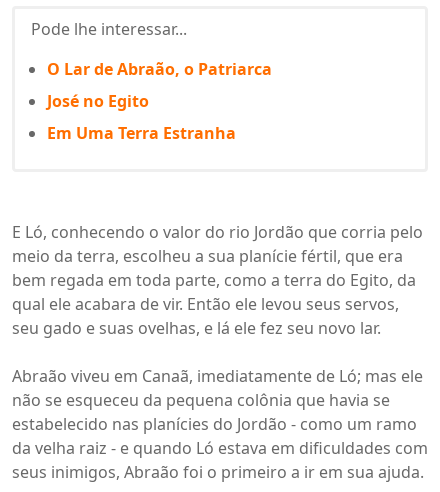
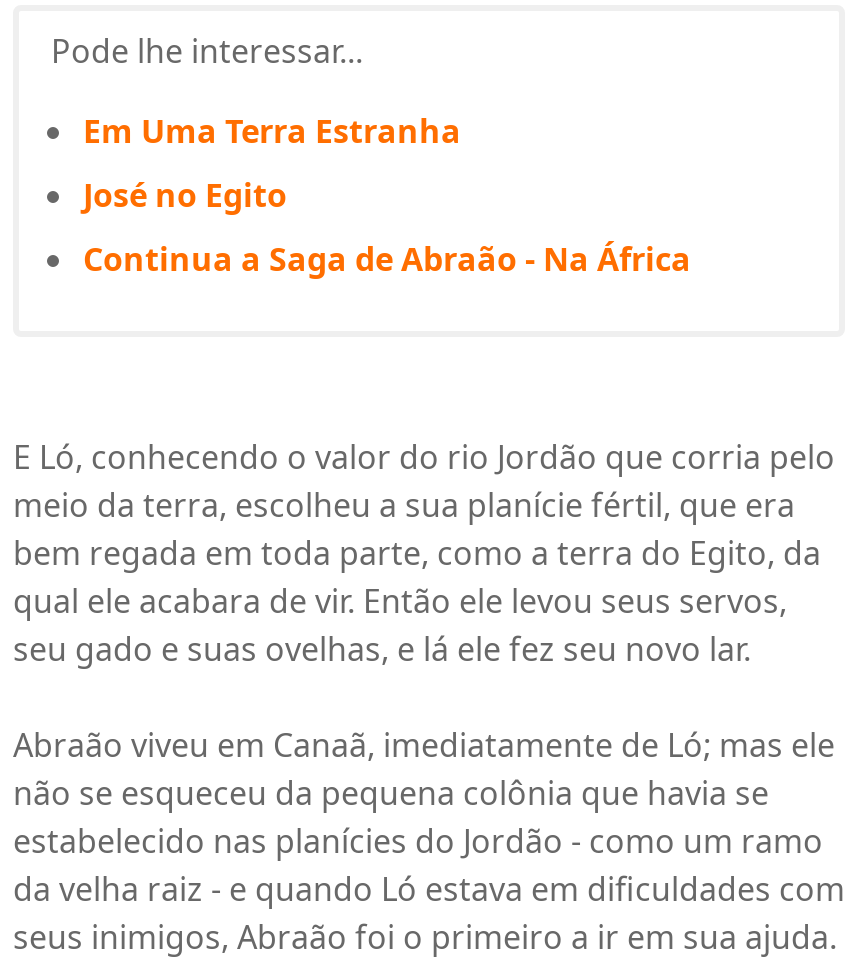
[47,58,272,80] O Lar de Abraão, o Patriarca -> none
none -> [83,237,691,281] Continua a Saga de Abraão - Na África
moved [47,122,236,144] -> [83,109,461,153]: Em Uma Terra Estranha

